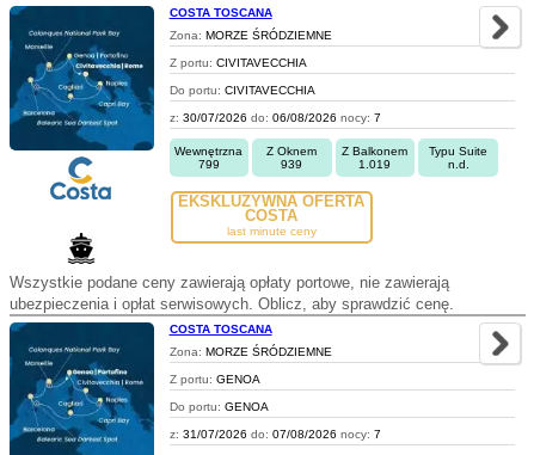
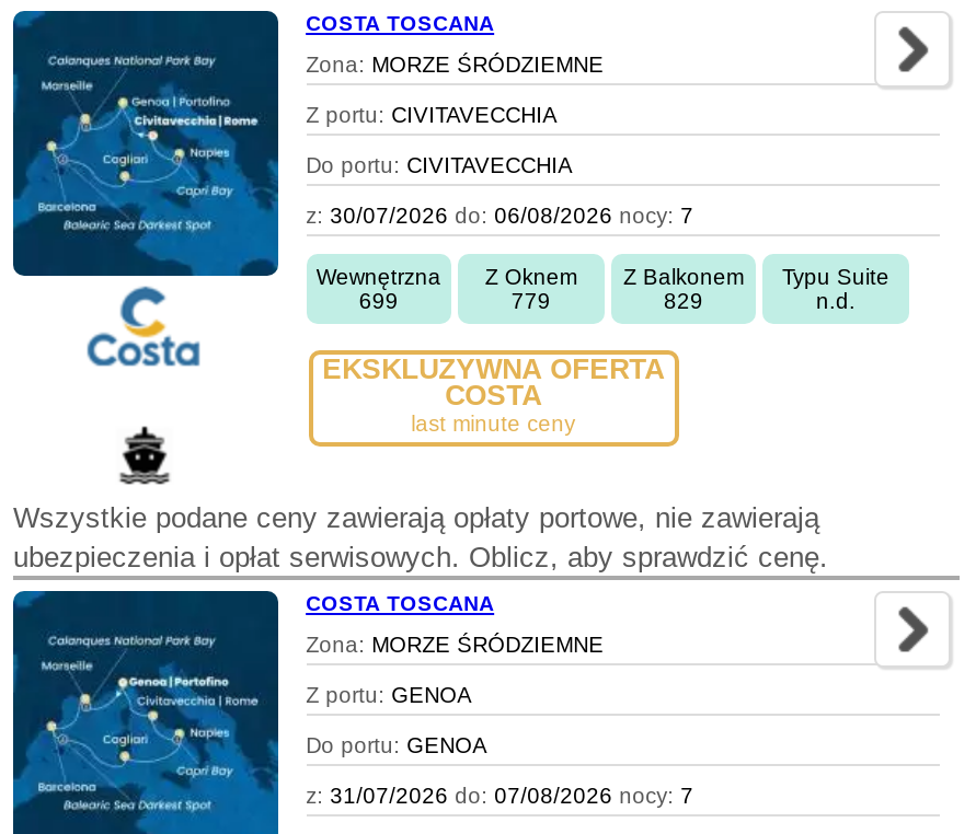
[198,158,220,171] 799 -> [359,289,399,313] 699
[281,158,303,171] 939 -> [511,289,551,313] 779
[359,158,391,171] 1.019 -> [664,289,703,313] 829

